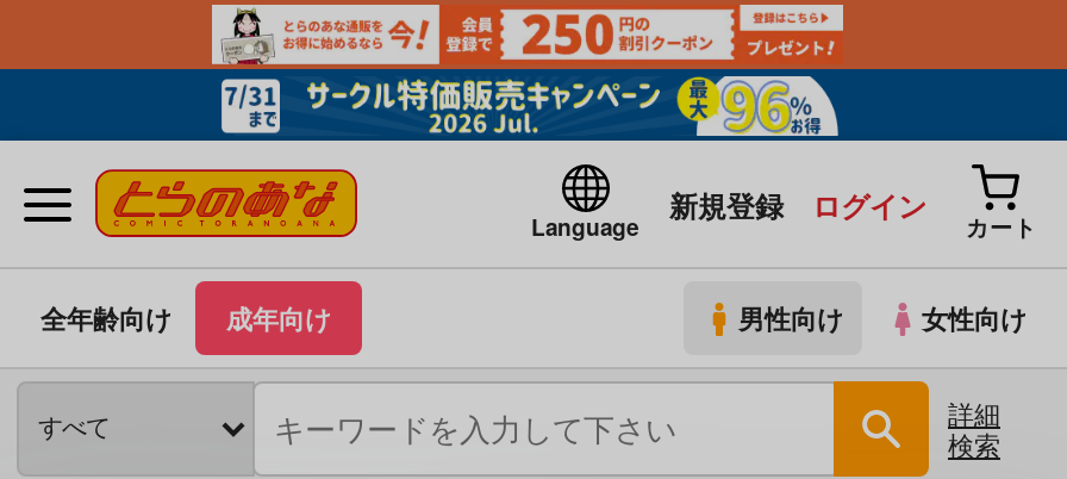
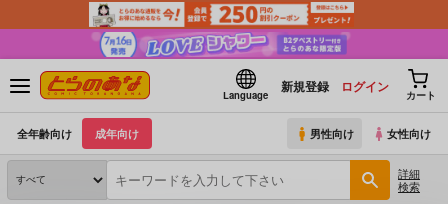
[7,67,1060,143] [image] -> [3,28,445,60] [image]

